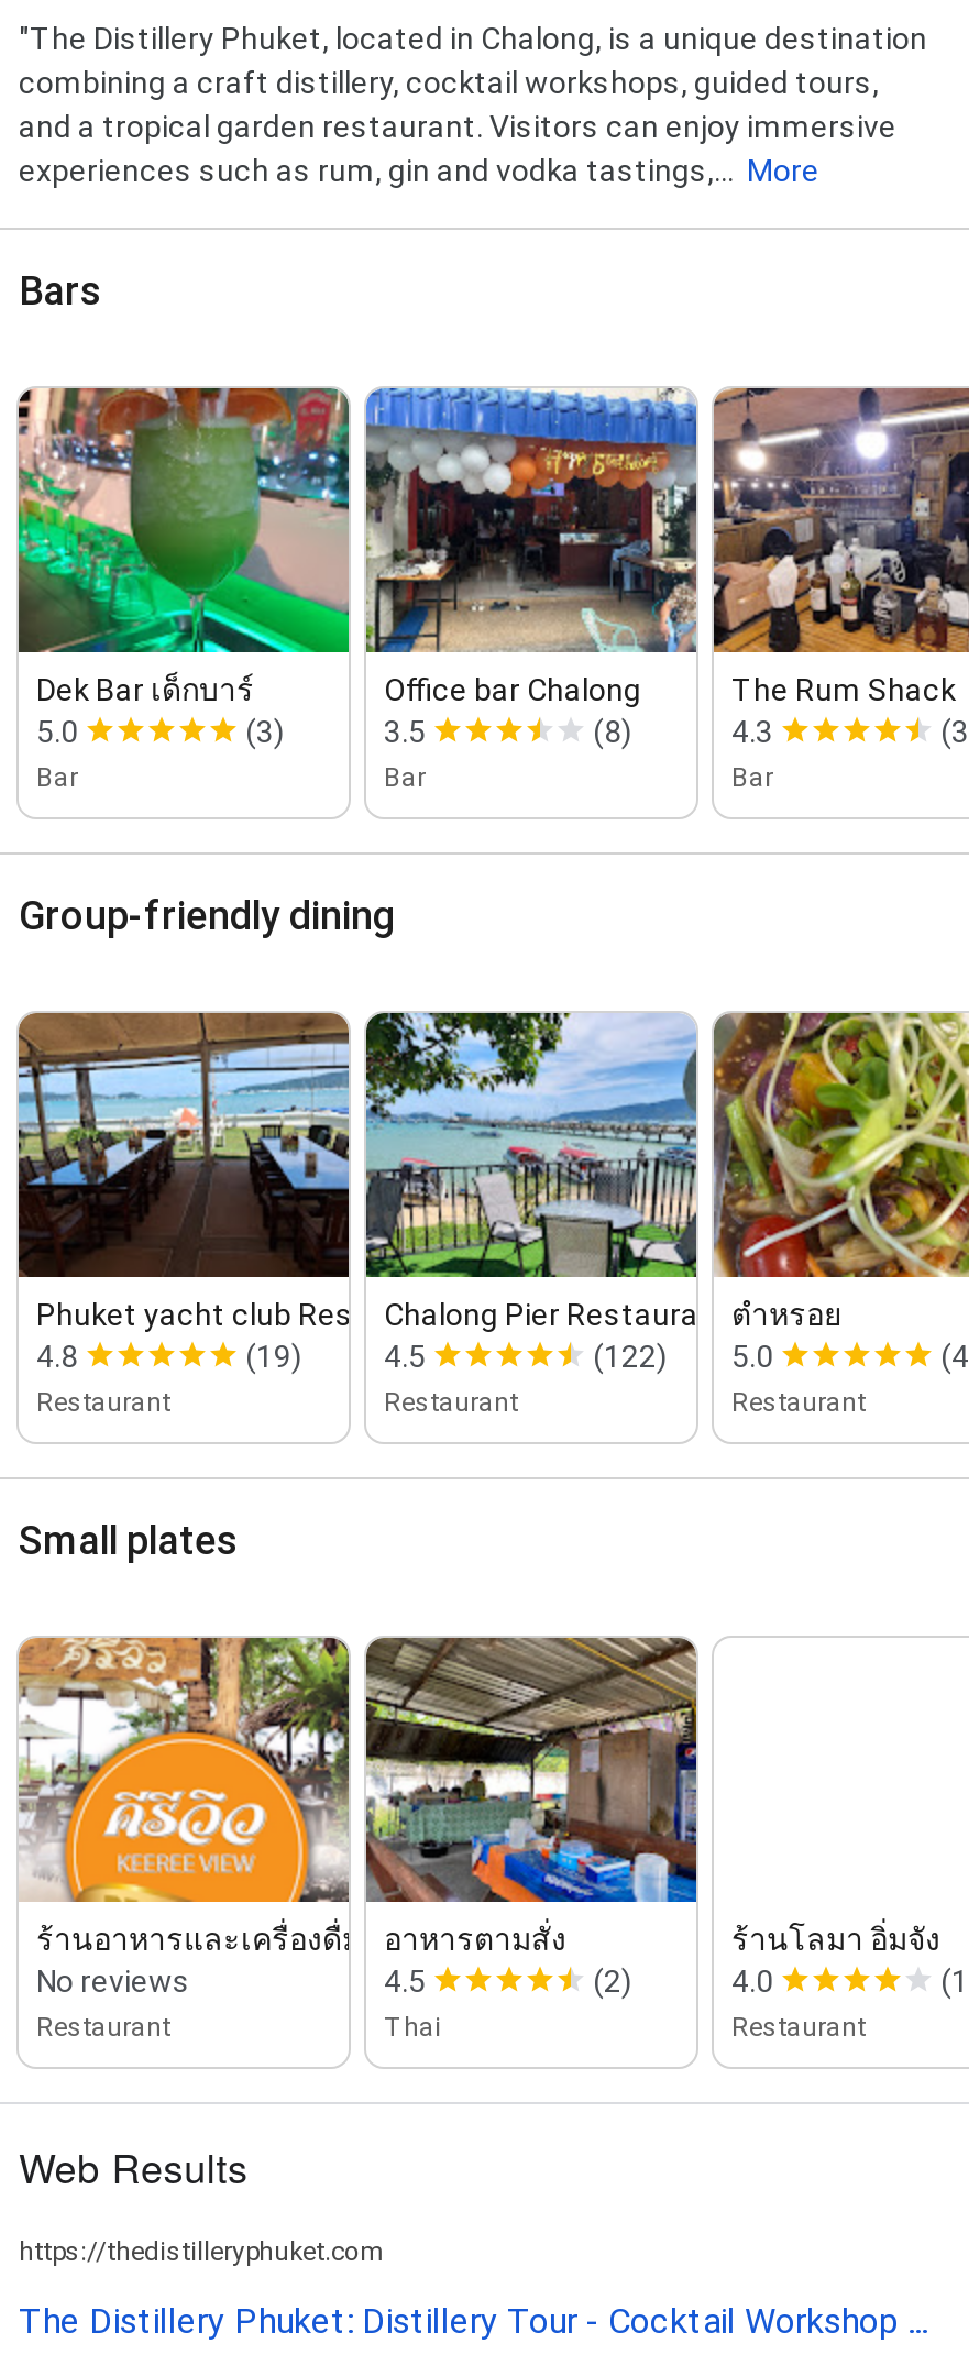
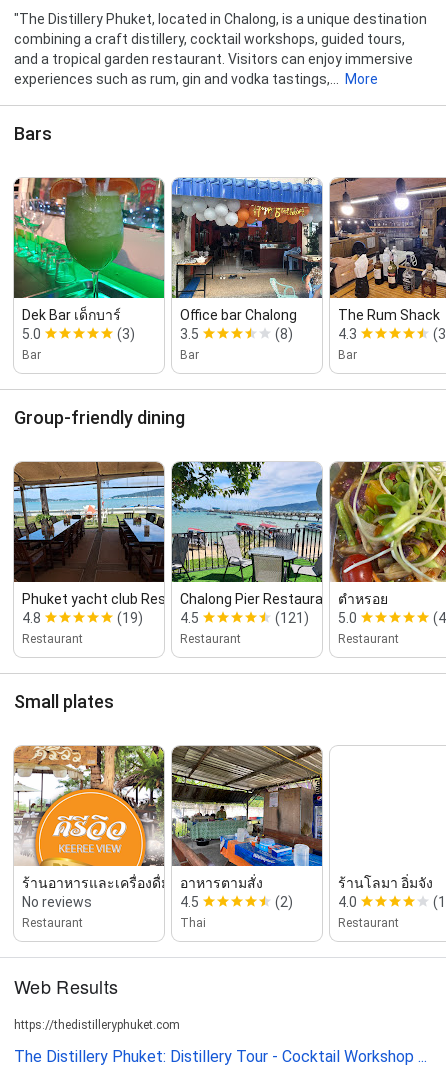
[593,1338,773,1373] (122) 5.0 -> [275,610,357,626] (121) 5.0

